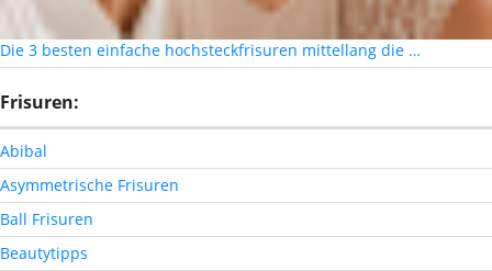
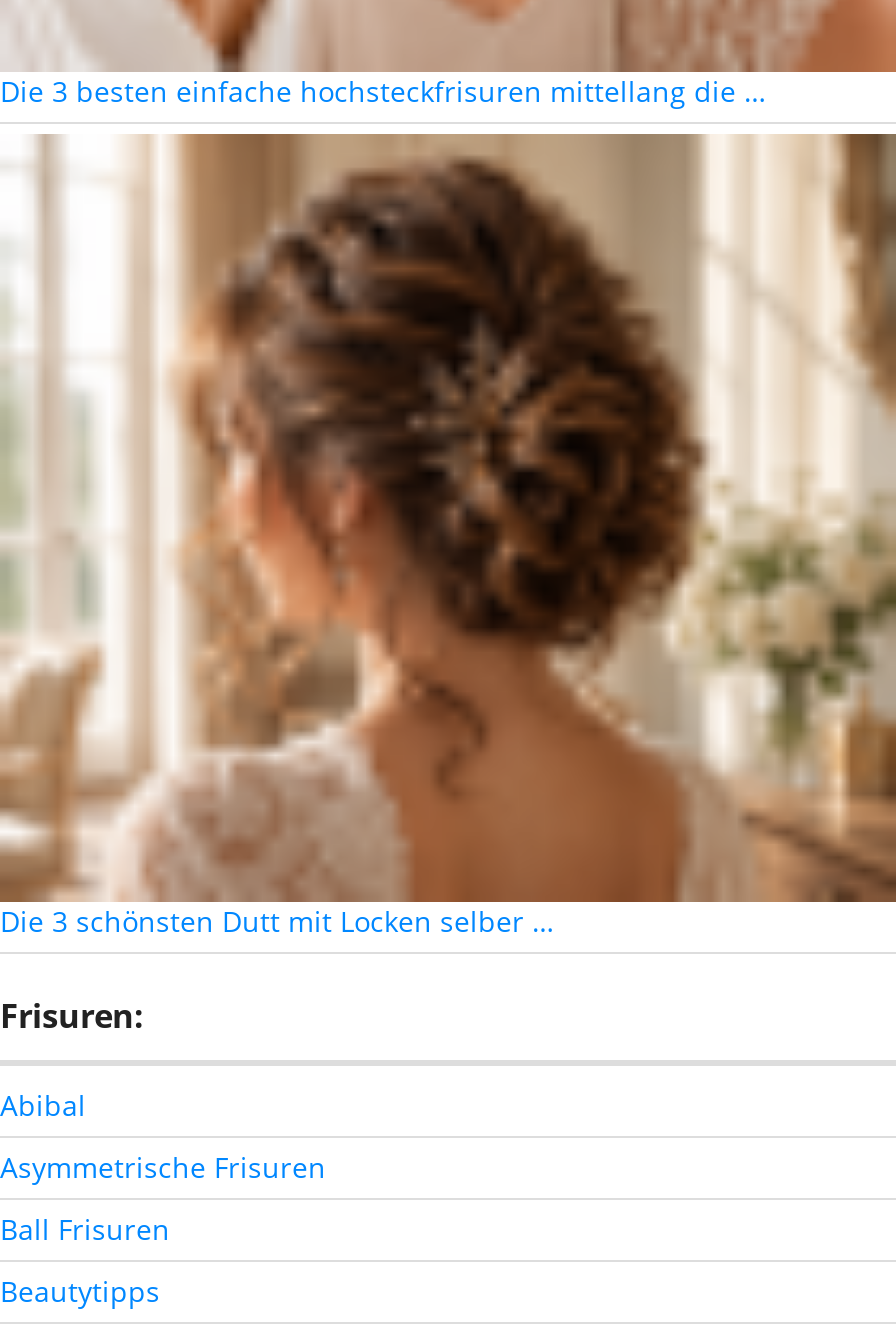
none -> [0,132,890,940] [image] | Die 3 schönsten Dutt mit Locken selber …

